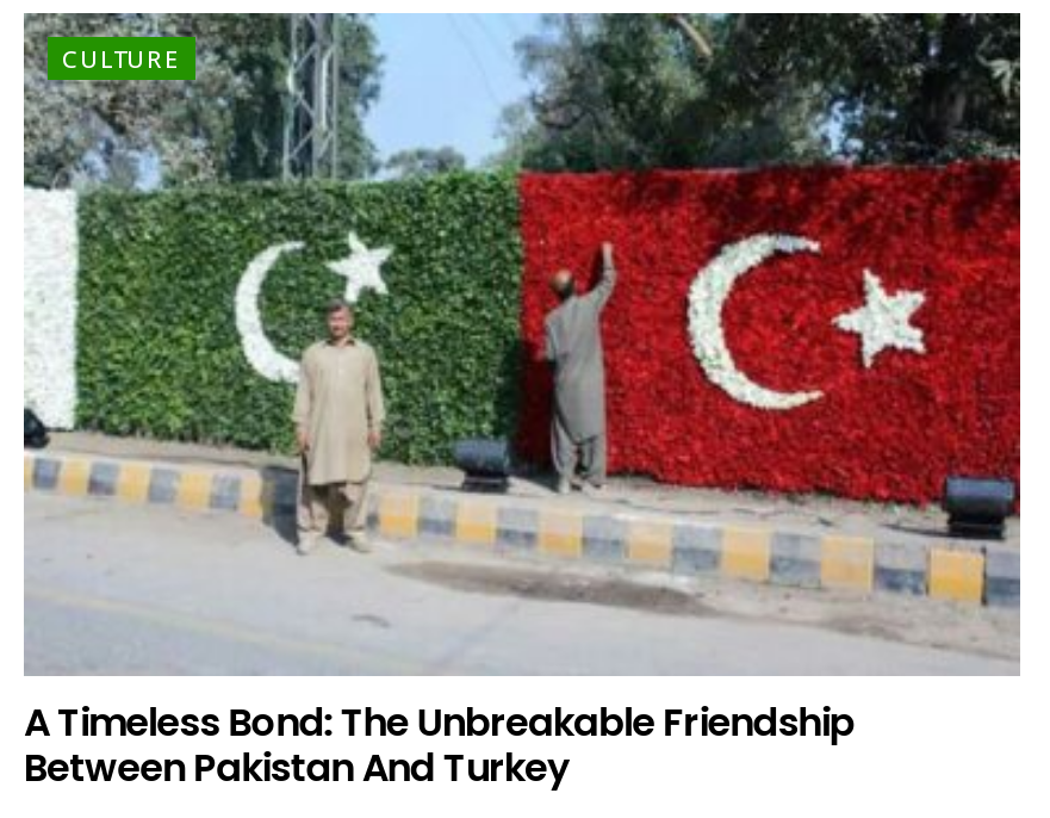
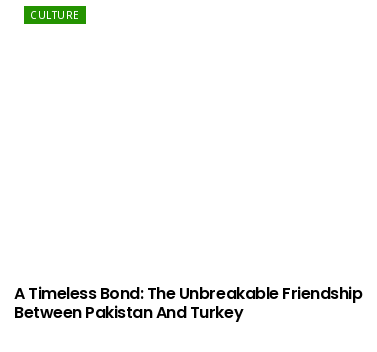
[21,11,1023,676] [image] -> none

